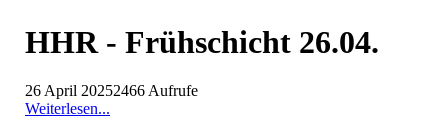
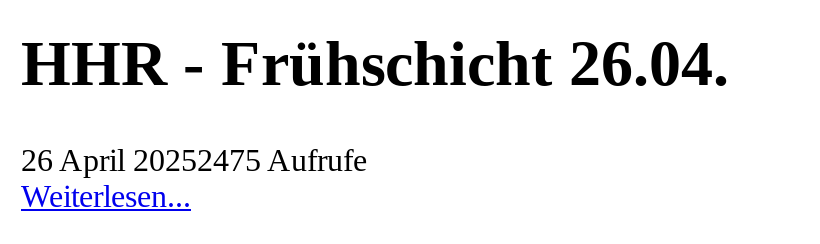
[25,82,198,99] 26 April 20252466 Aufrufe -> [21,143,367,177] 26 April 20252475 Aufrufe

